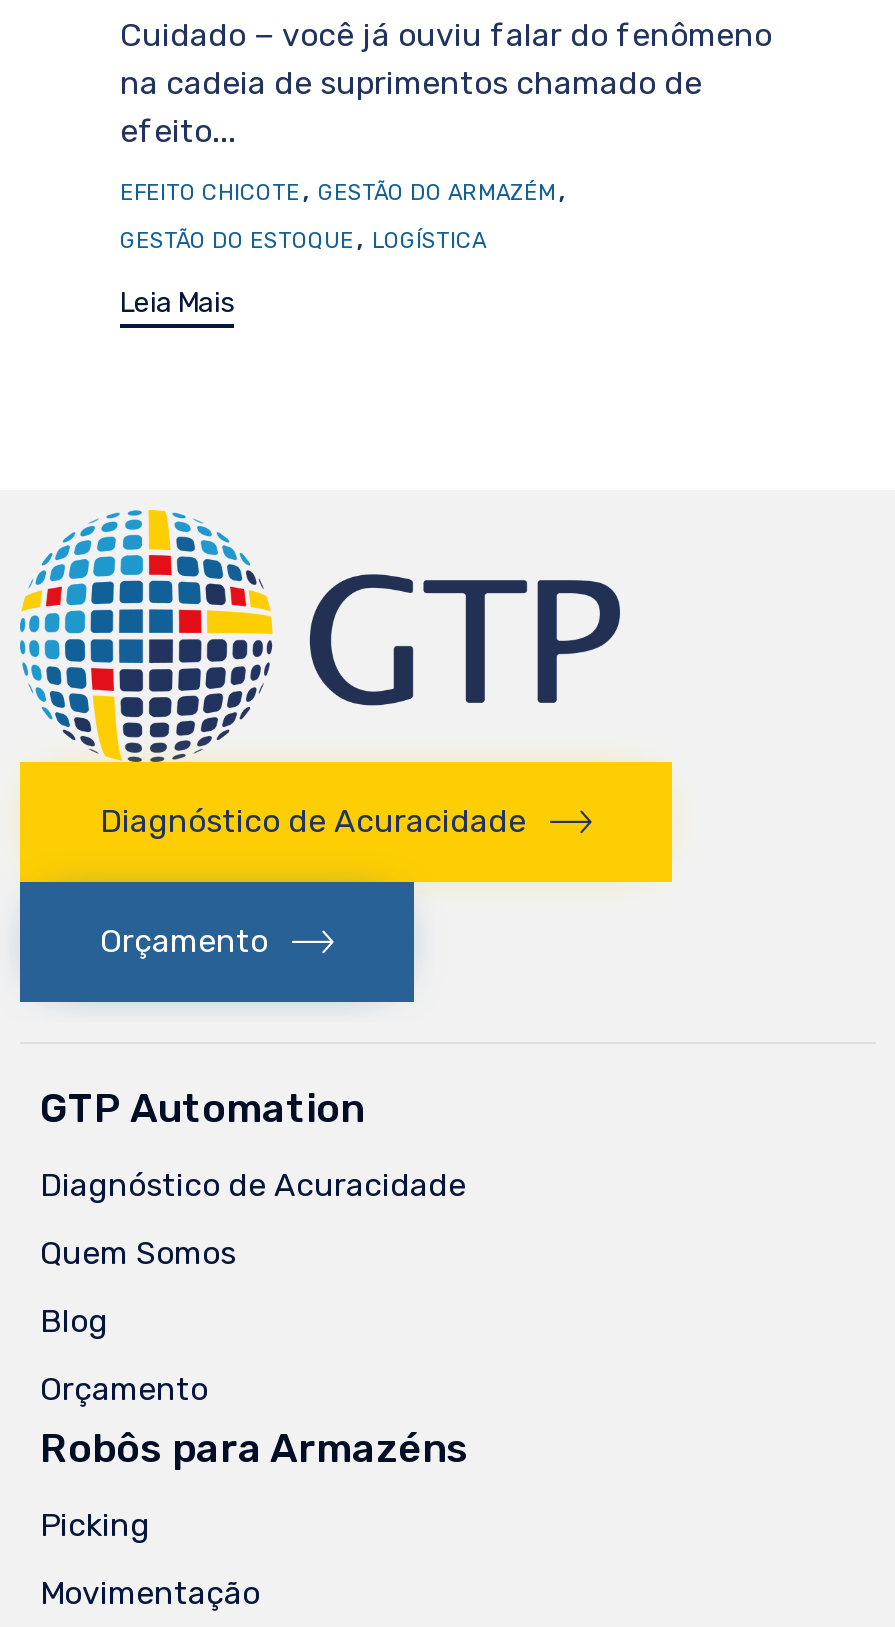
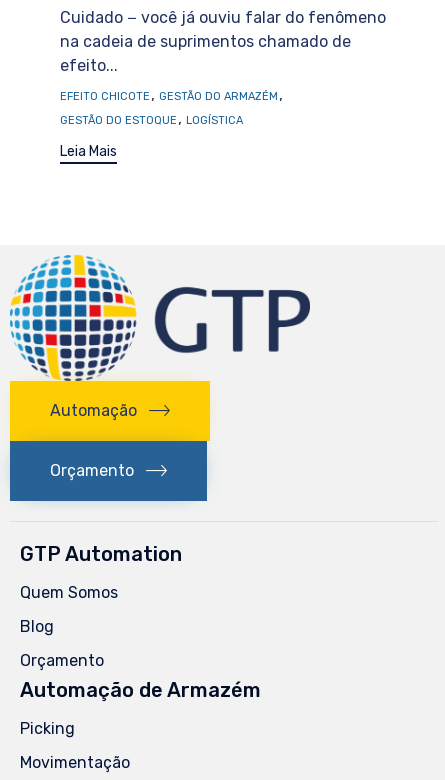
[420,758,676,886] [image] -> none
[100,803,526,841] Diagnóstico de Acuracidade -> [50,401,137,420] Automação
[40,1167,466,1205] Diagnóstico de Acuracidade -> none
[40,1425,468,1473] Robôs para Armazéns -> [20,678,261,702] Automação de Armazém

